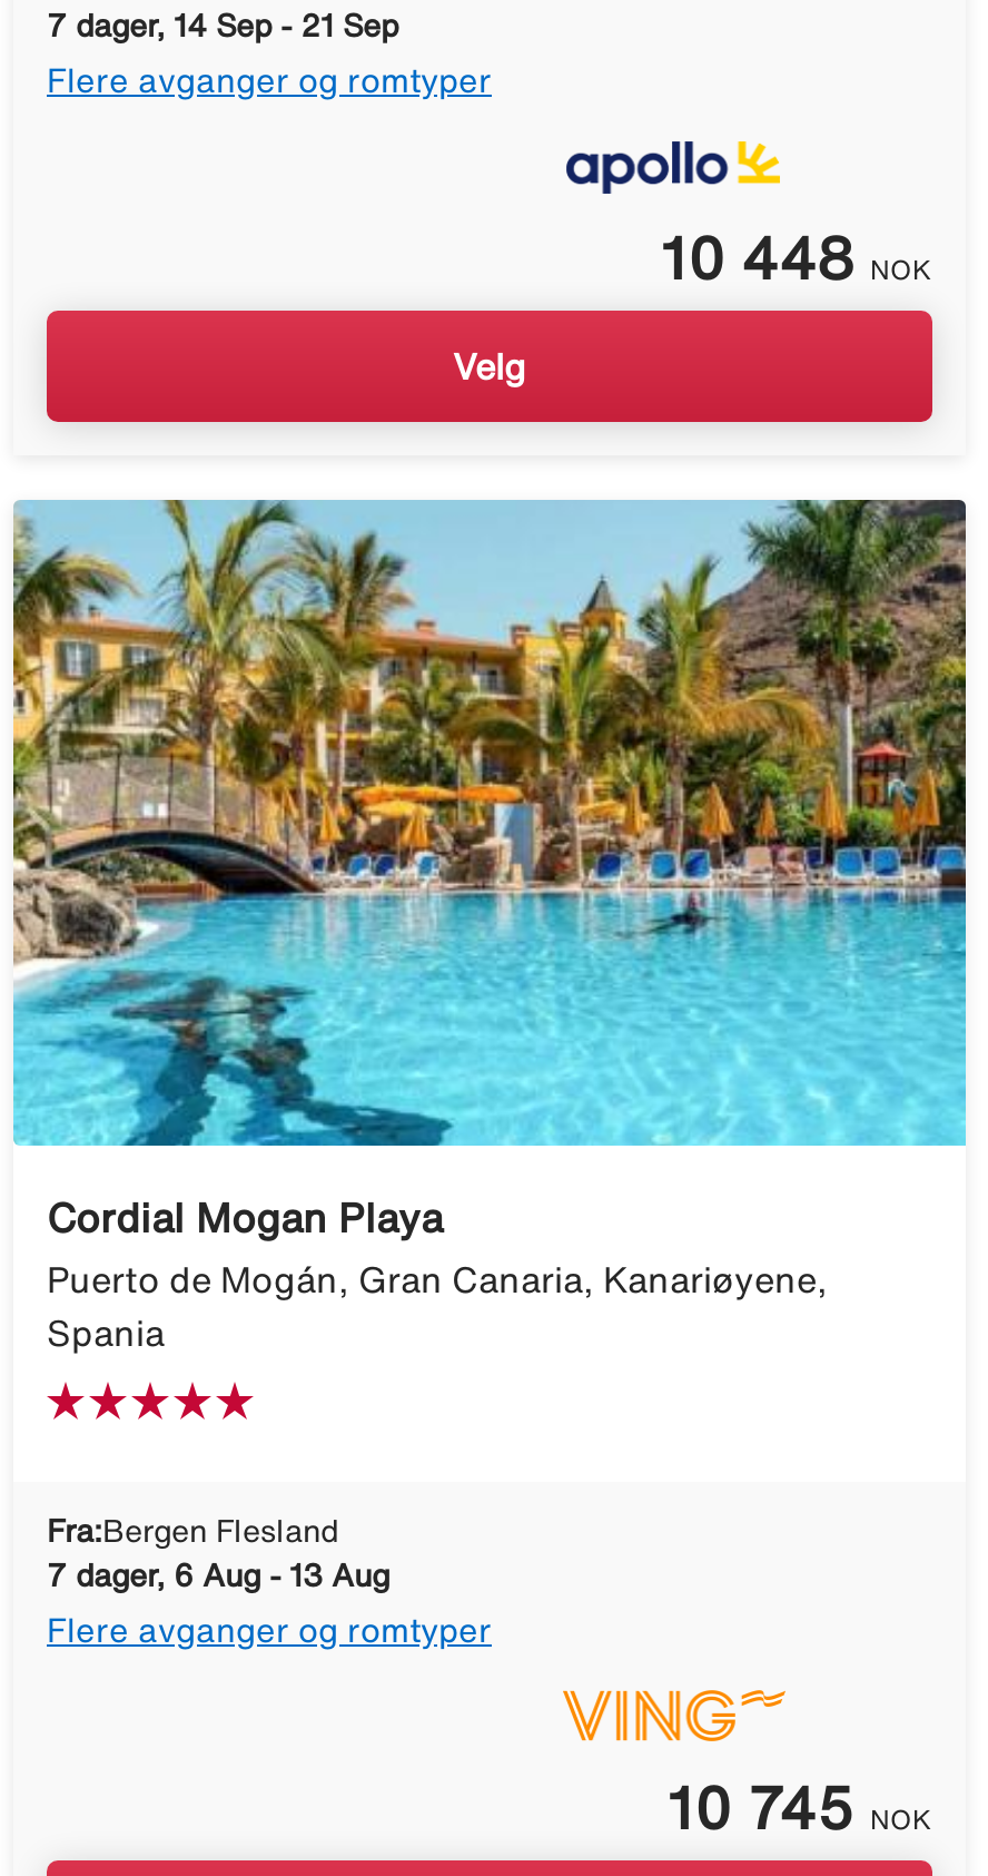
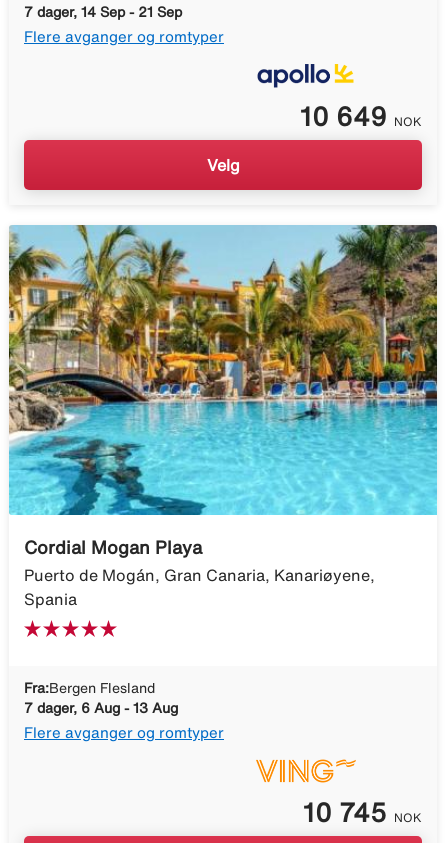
[661,229,932,287] 10 448 NOK -> [300,103,422,129] 10 649 NOK

